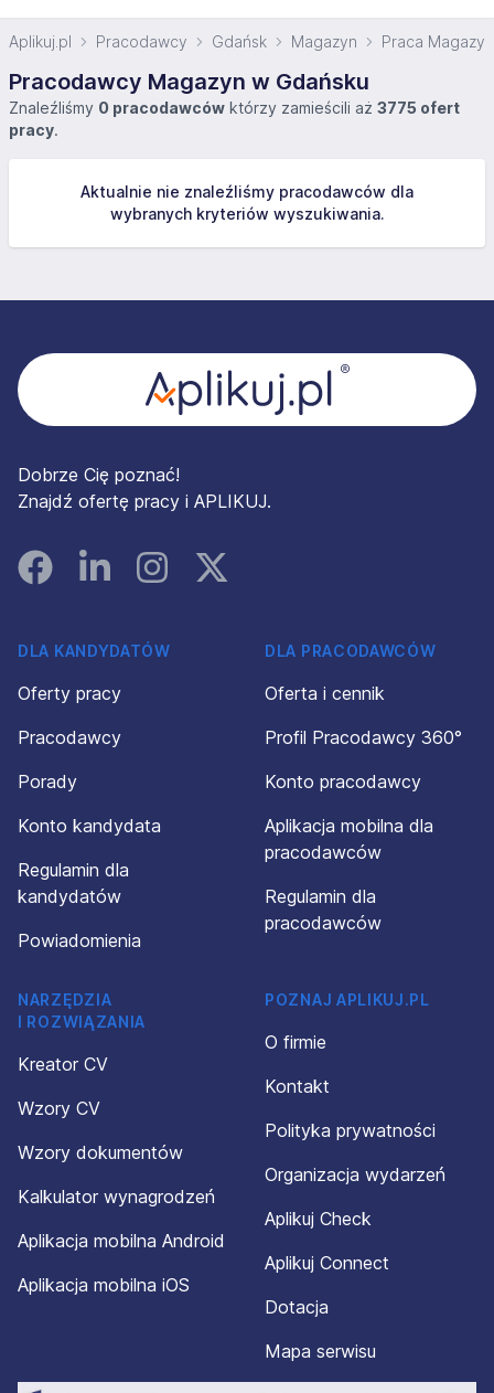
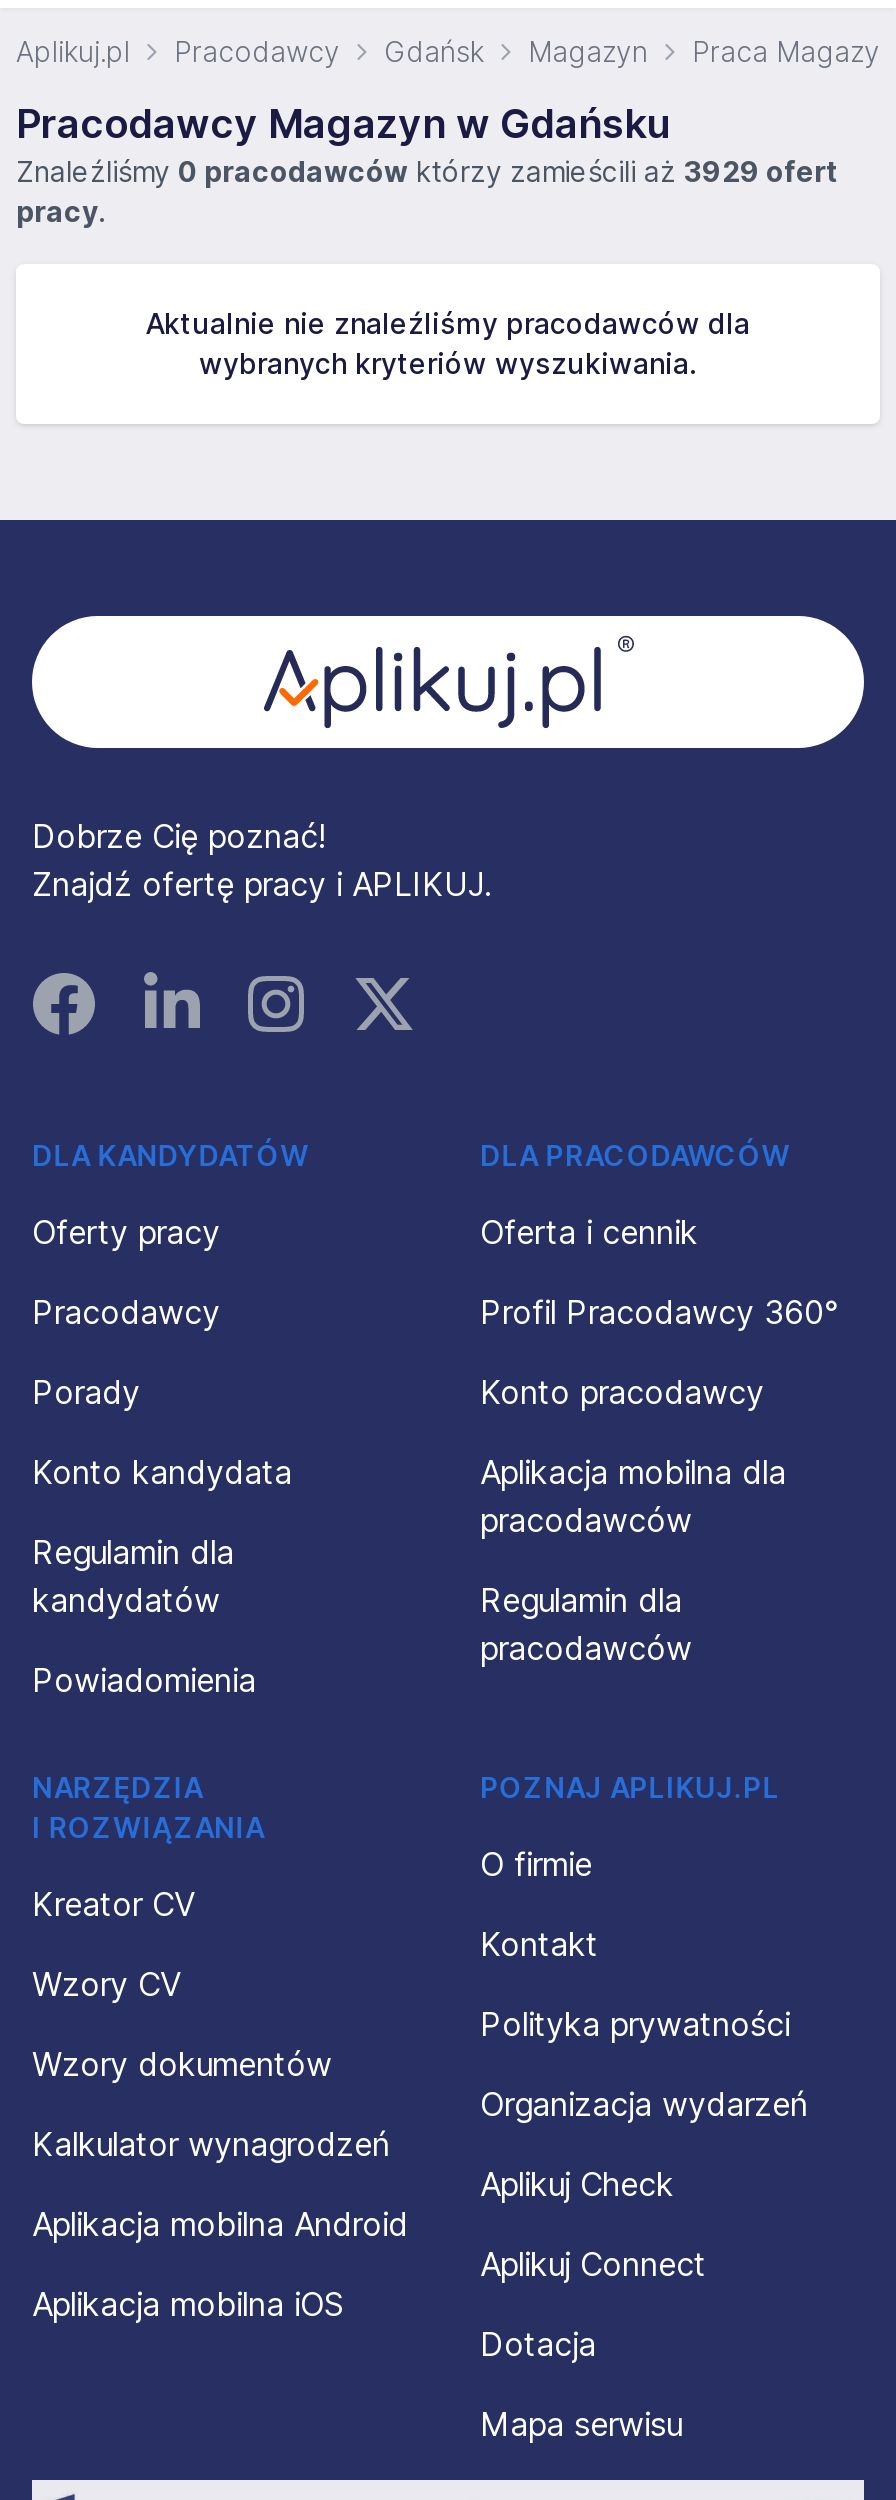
[9,98,460,117] Znaleźliśmy 0 pracodawców którzy zamieścili aż 3775 ofert -> [16,154,838,188] Znaleźliśmy 0 pracodawców którzy zamieścili aż 3929 ofert

